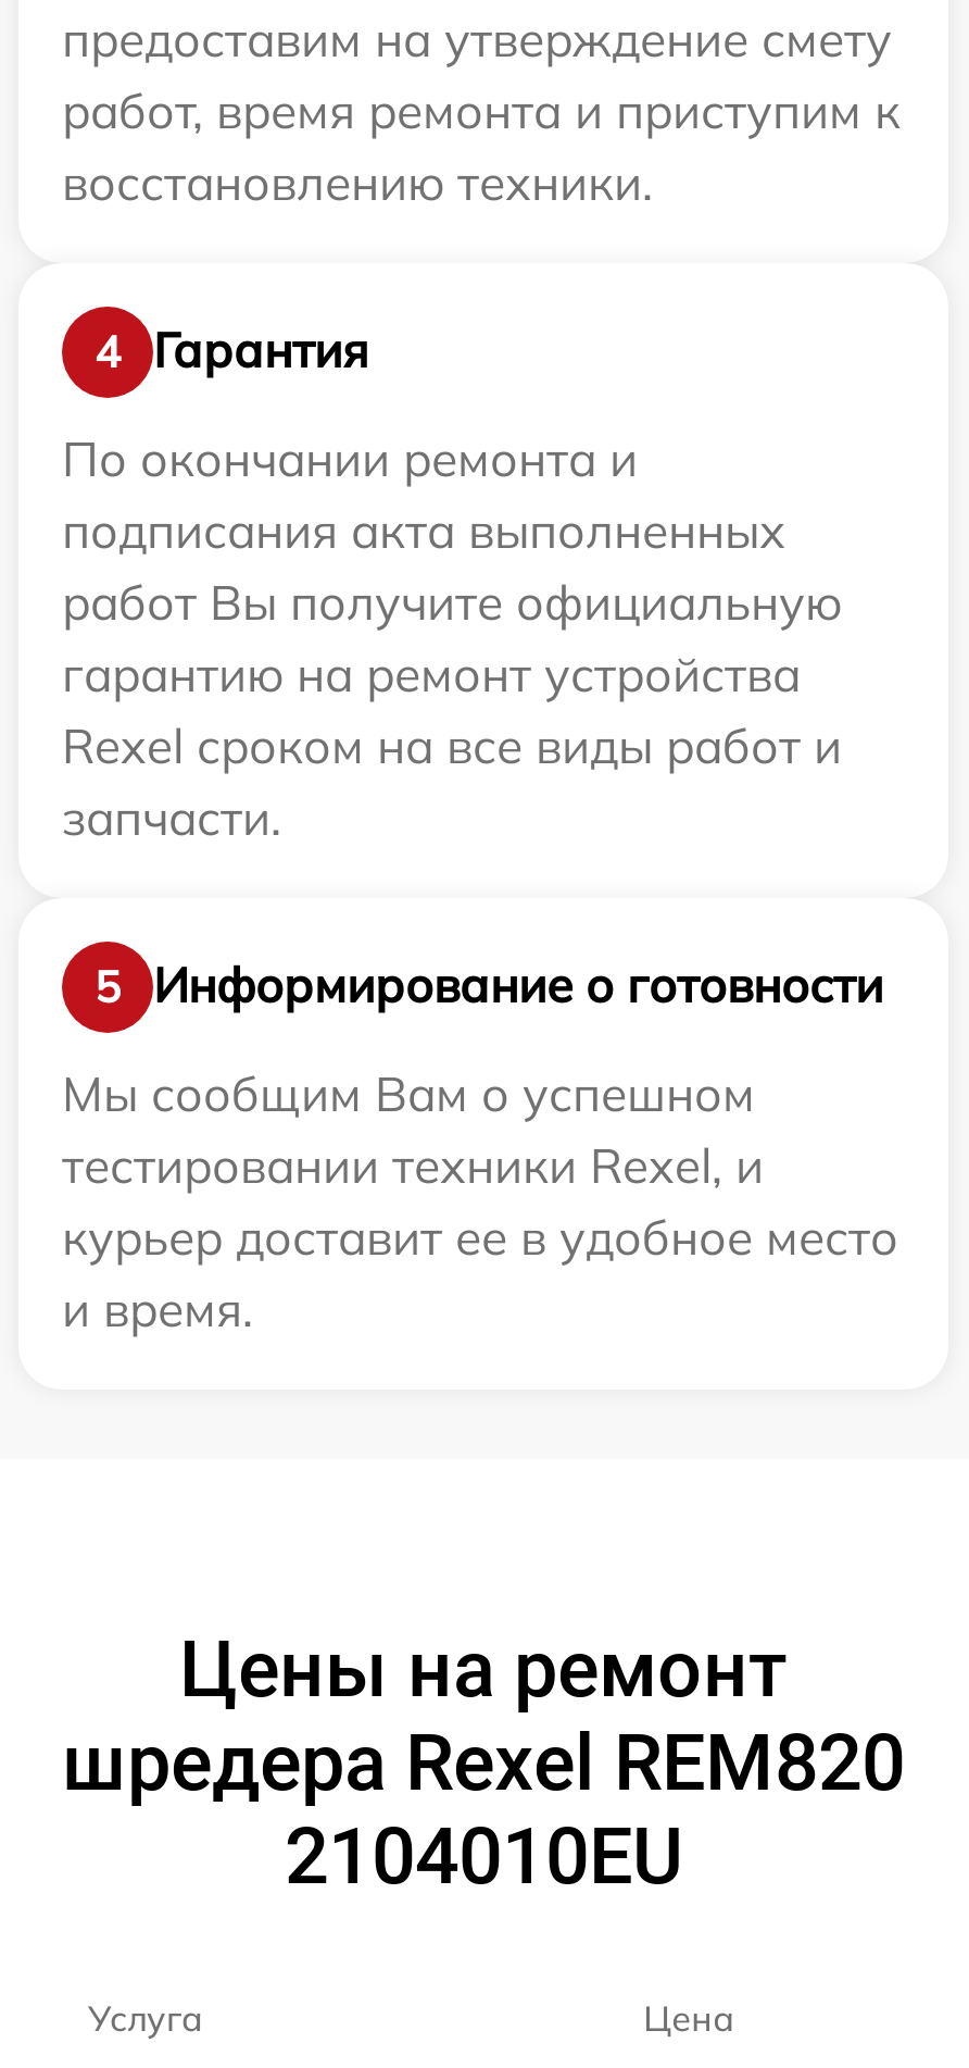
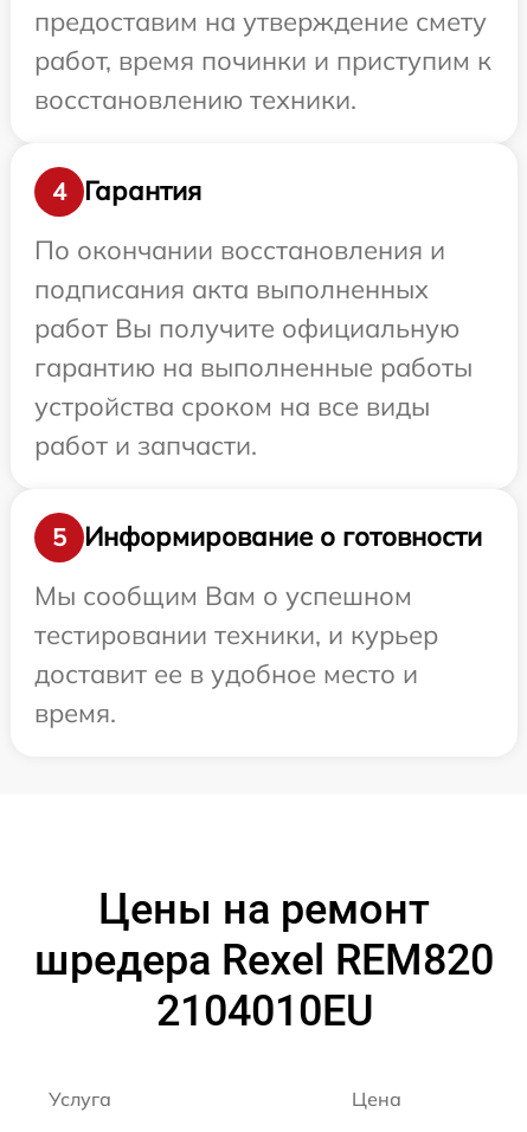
[62,79,901,140] работ, время ремонта и приступим к -> [34,43,491,76] работ, время починки и приступим к
[62,427,638,488] По окончании ремонта и -> [34,233,445,266] По окончании восстановления и
[62,643,842,847] гарантию на ремонт устройства | Rexel сроком на все виды работ и | запчасти. -> [34,350,473,461] гарантию на выполненные работы | устройства сроком на все виды | работ и запчасти.
[62,1134,898,1338] тестировании техники Rexel, и | курьер доставит ее в удобное место | и время. -> [34,618,438,729] тестировании техники, и курьер | доставит ее в удобное место и | время.

